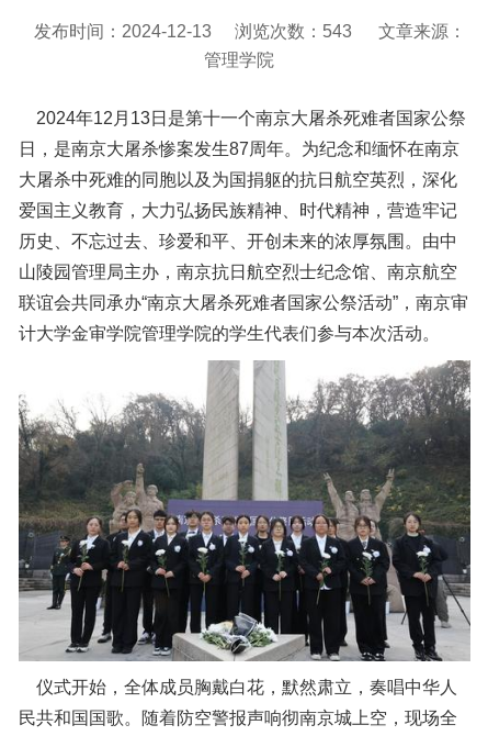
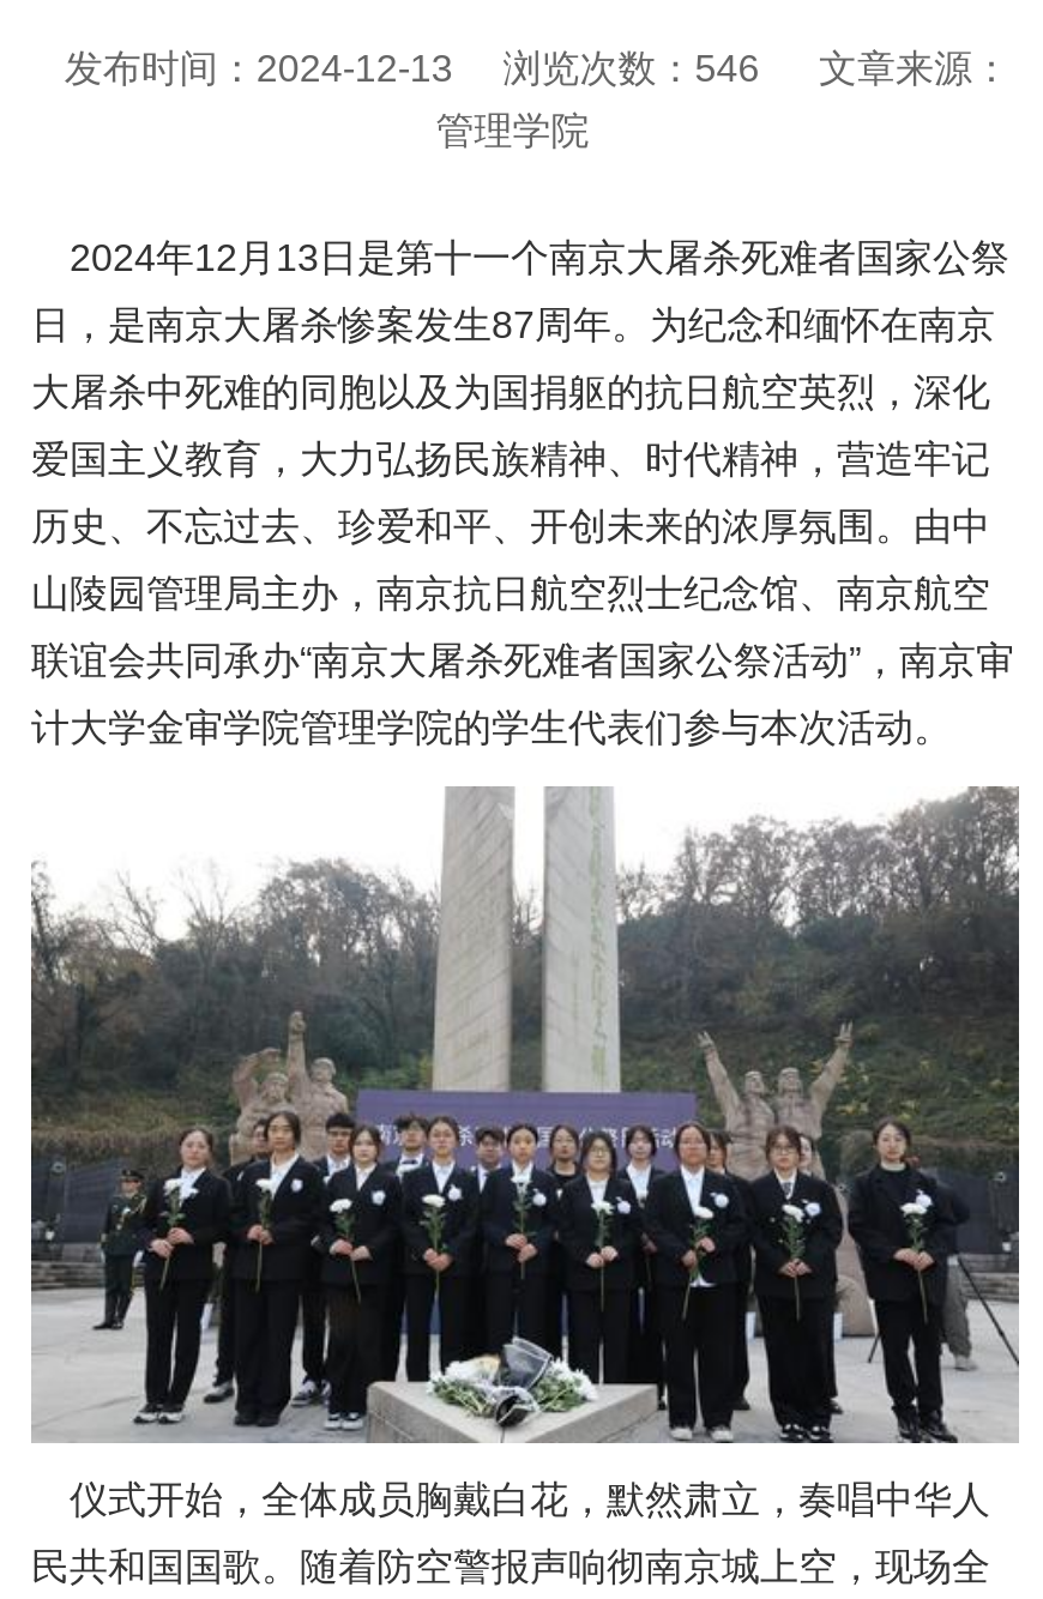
[34,22,467,40] 发布时间：2024-12-13 浏览次数：543 文章来源： -> [64,47,1011,88] 发布时间：2024-12-13 浏览次数：546 文章来源：

